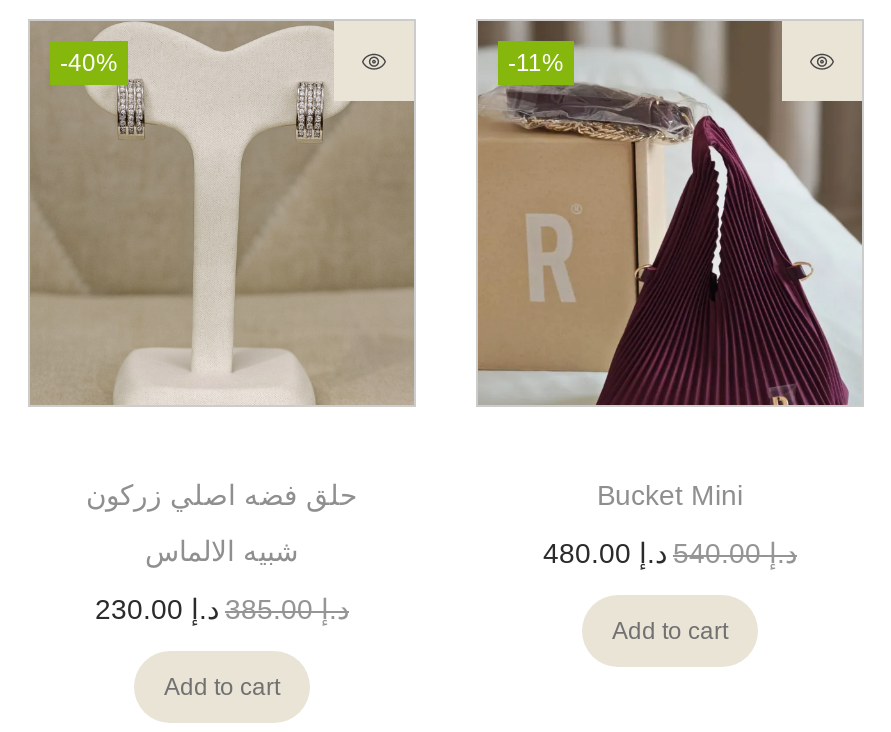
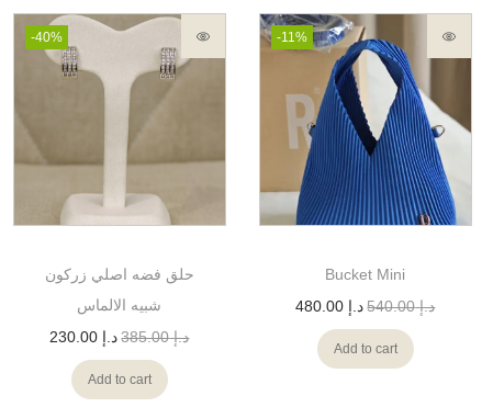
[478,21,862,407] [image] -> [259,14,470,226] [image]

